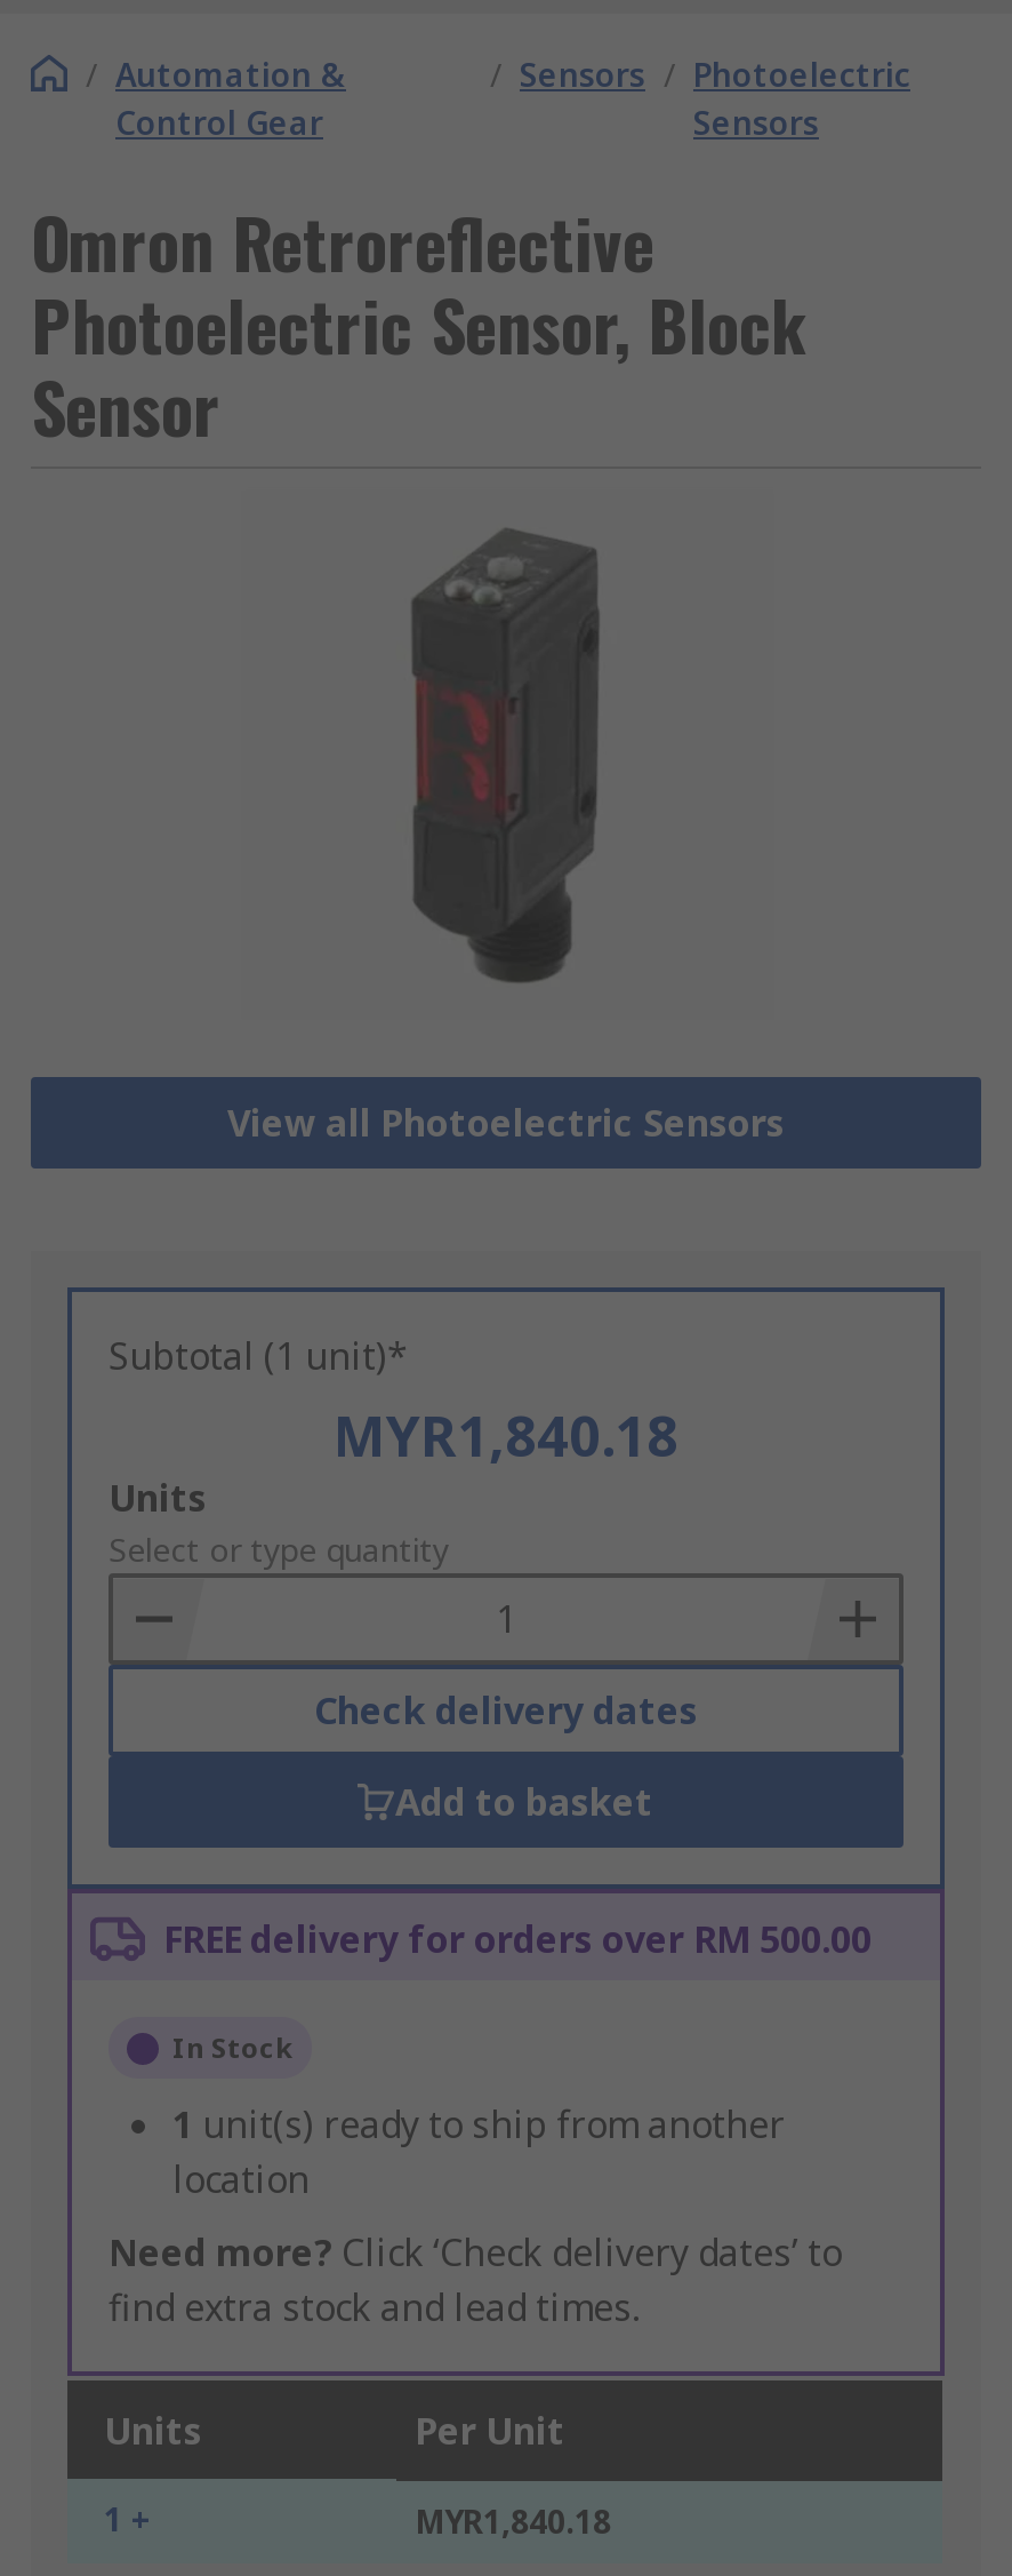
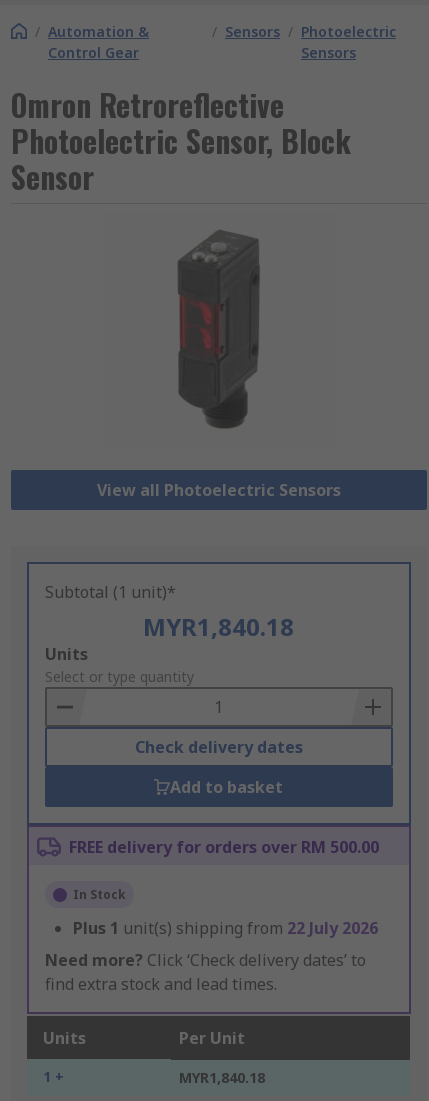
[172,2100,785,2206] 1 unit(s) ready to ship from another | location -> [73,917,378,939] Plus 1 unit(s) shipping from 22 July 2026

